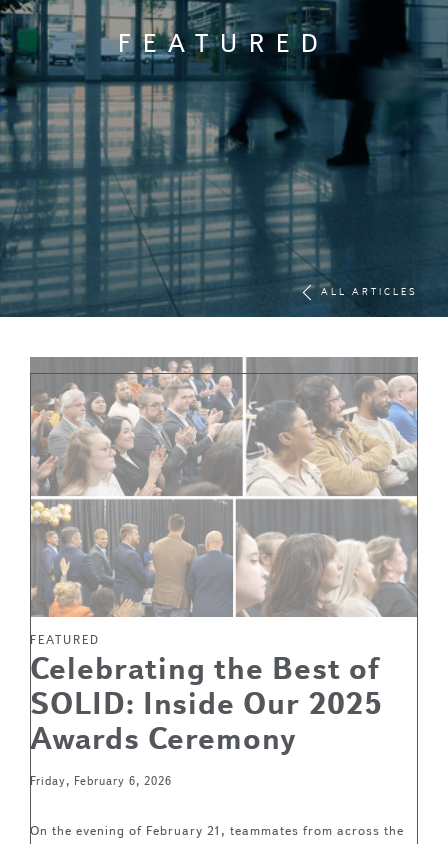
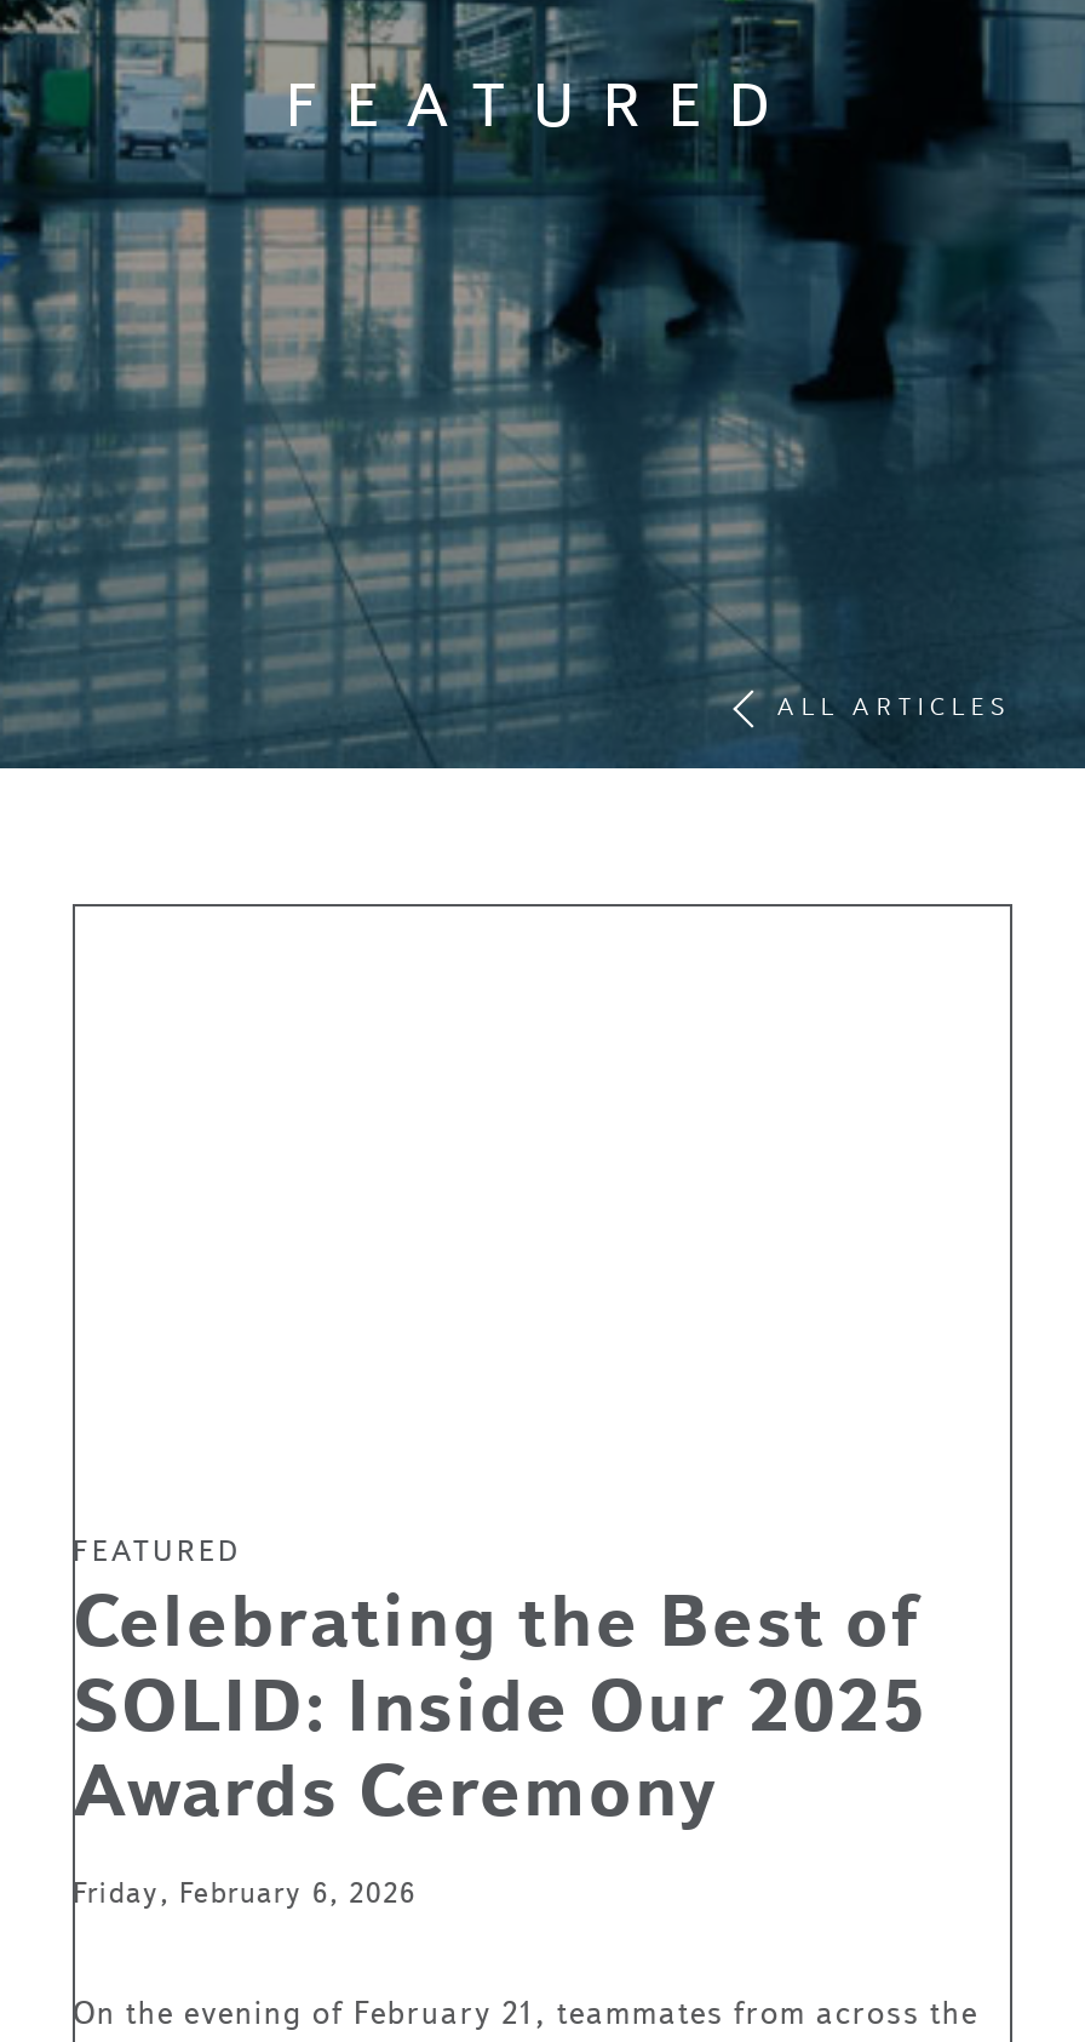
[29,356,419,618] [image] -> none

